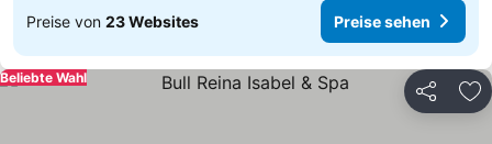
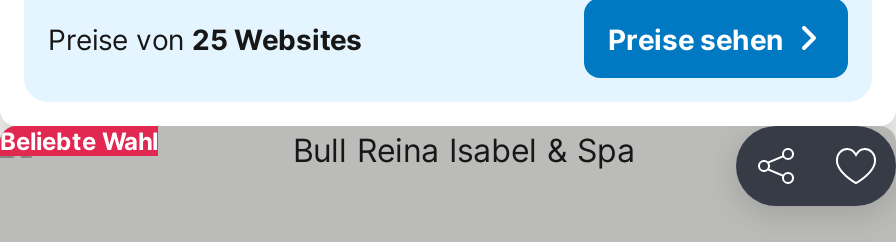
[26,12,199,30] Preise von 23 Websites -> [48,21,362,55] Preise von 25 Websites

